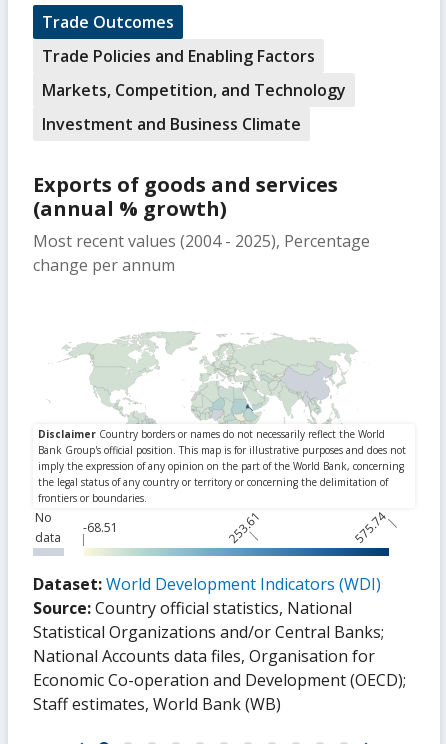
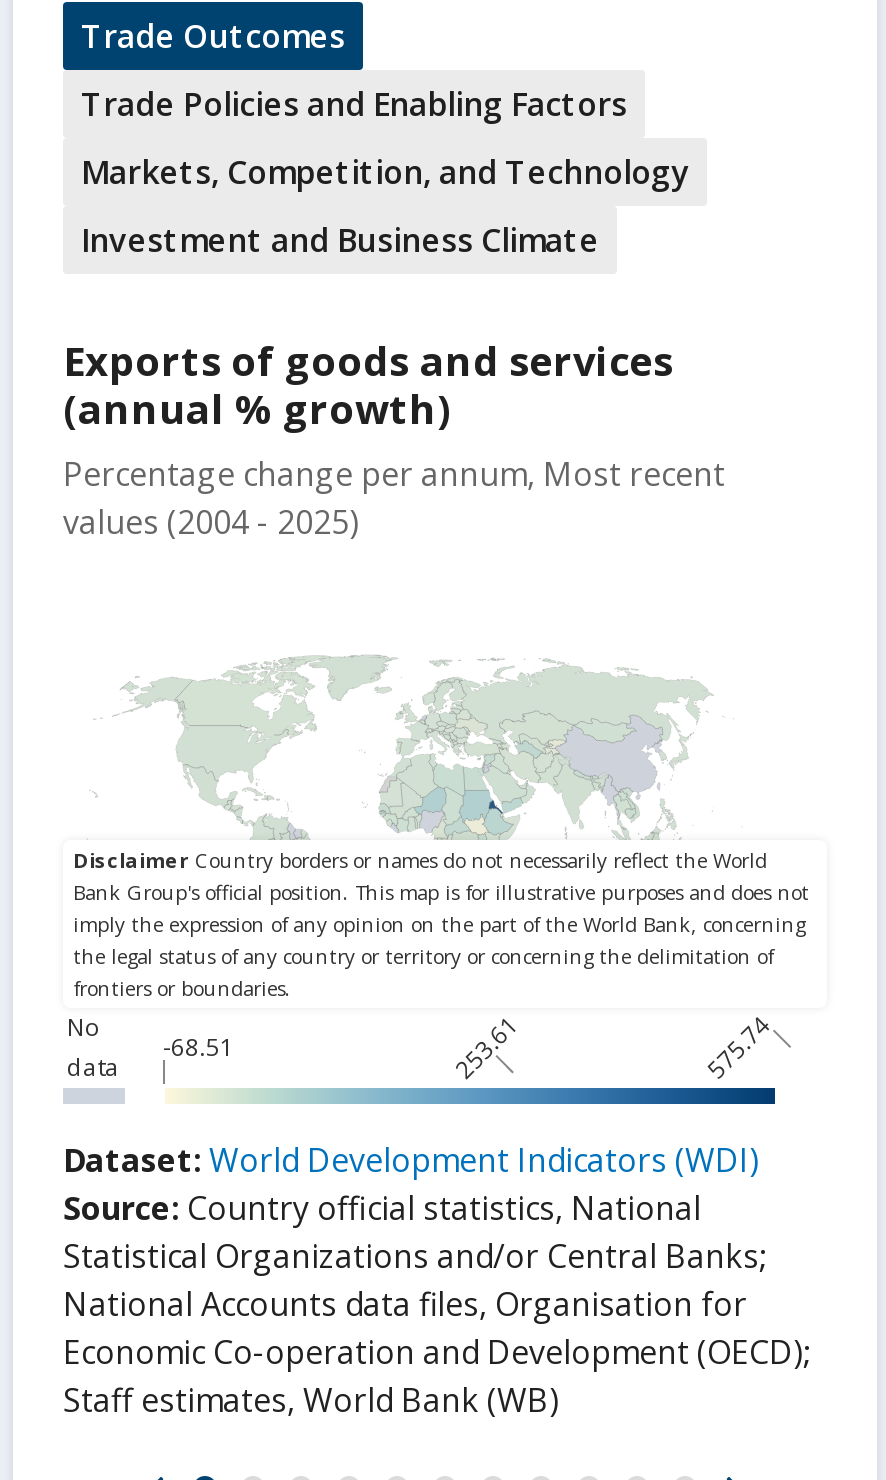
[33,230,370,276] Most recent values (2004 - 2025), Percentage | change per annum -> [63,452,725,544] Percentage change per annum, Most recent | values (2004 - 2025)

